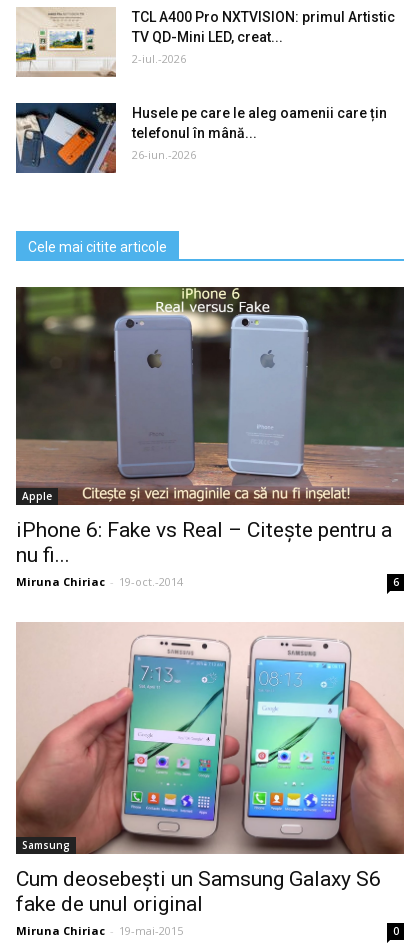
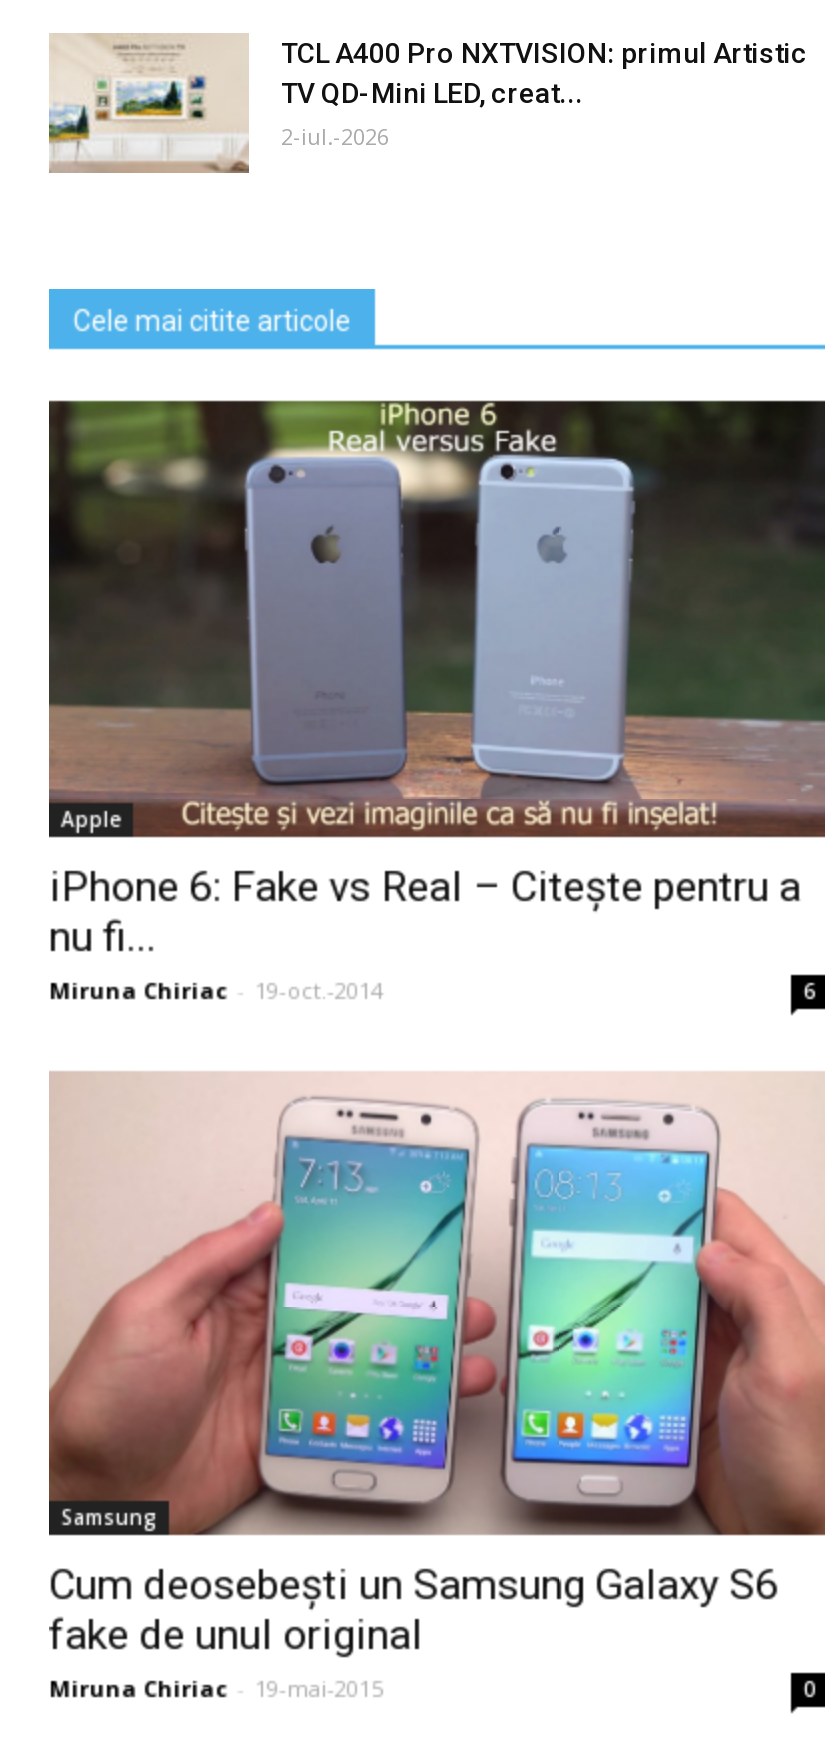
[15,102,387,174] [image] | Husele pe care le aleg oamenii care țin | telefonul în mână... | 26-iun.-2026 -> none

